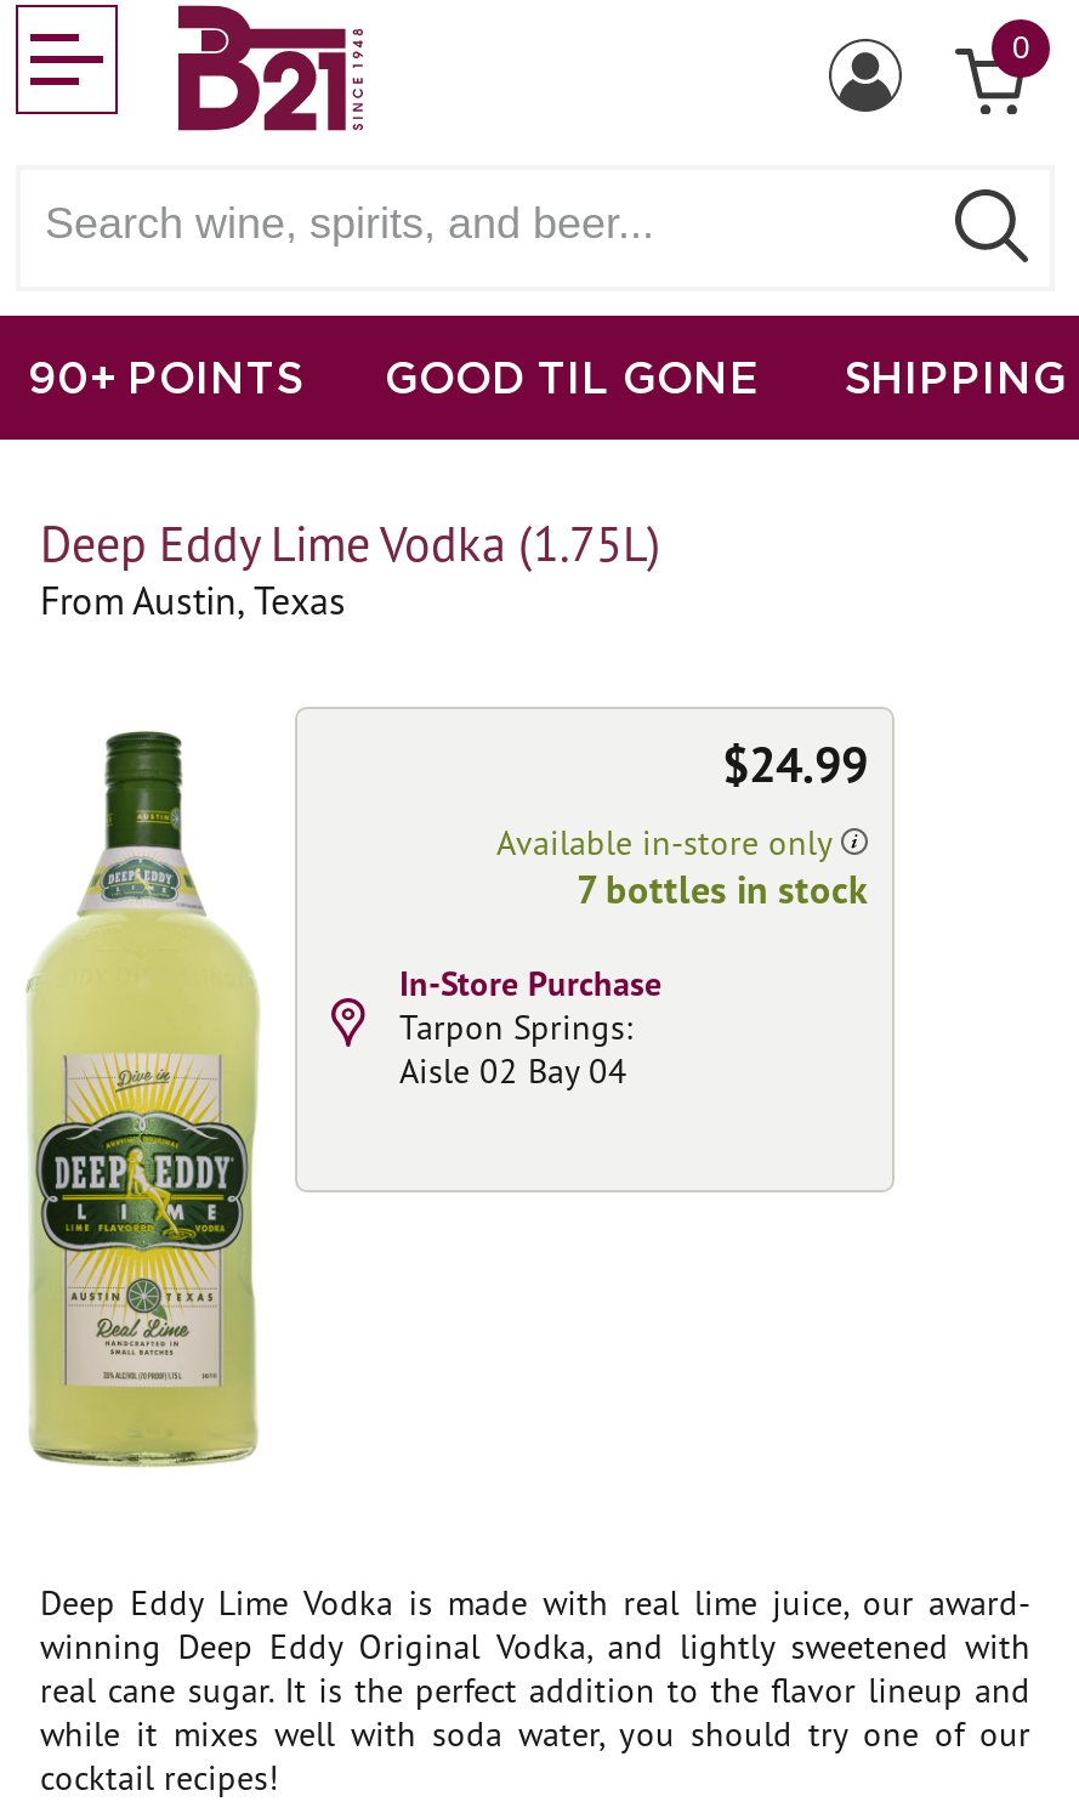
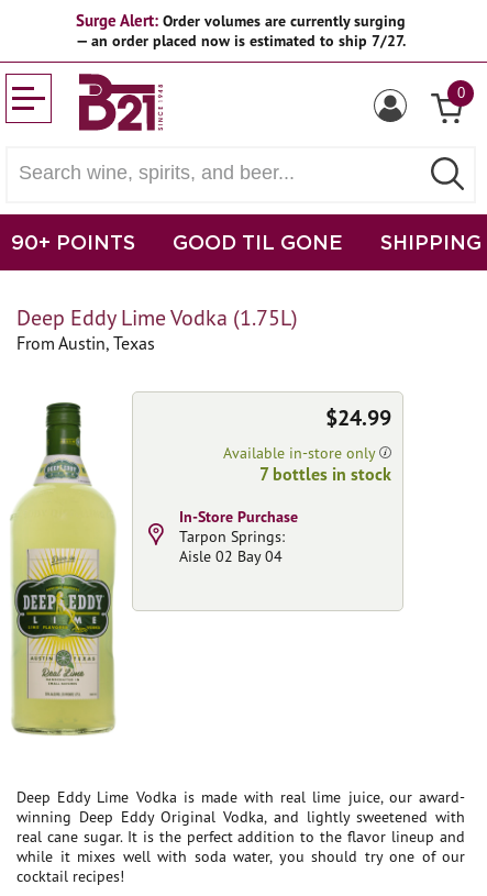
none -> [76,10,406,51] Surge Alert: Order volumes are currently surging | — an order placed now is estimated to ship 7/27.

